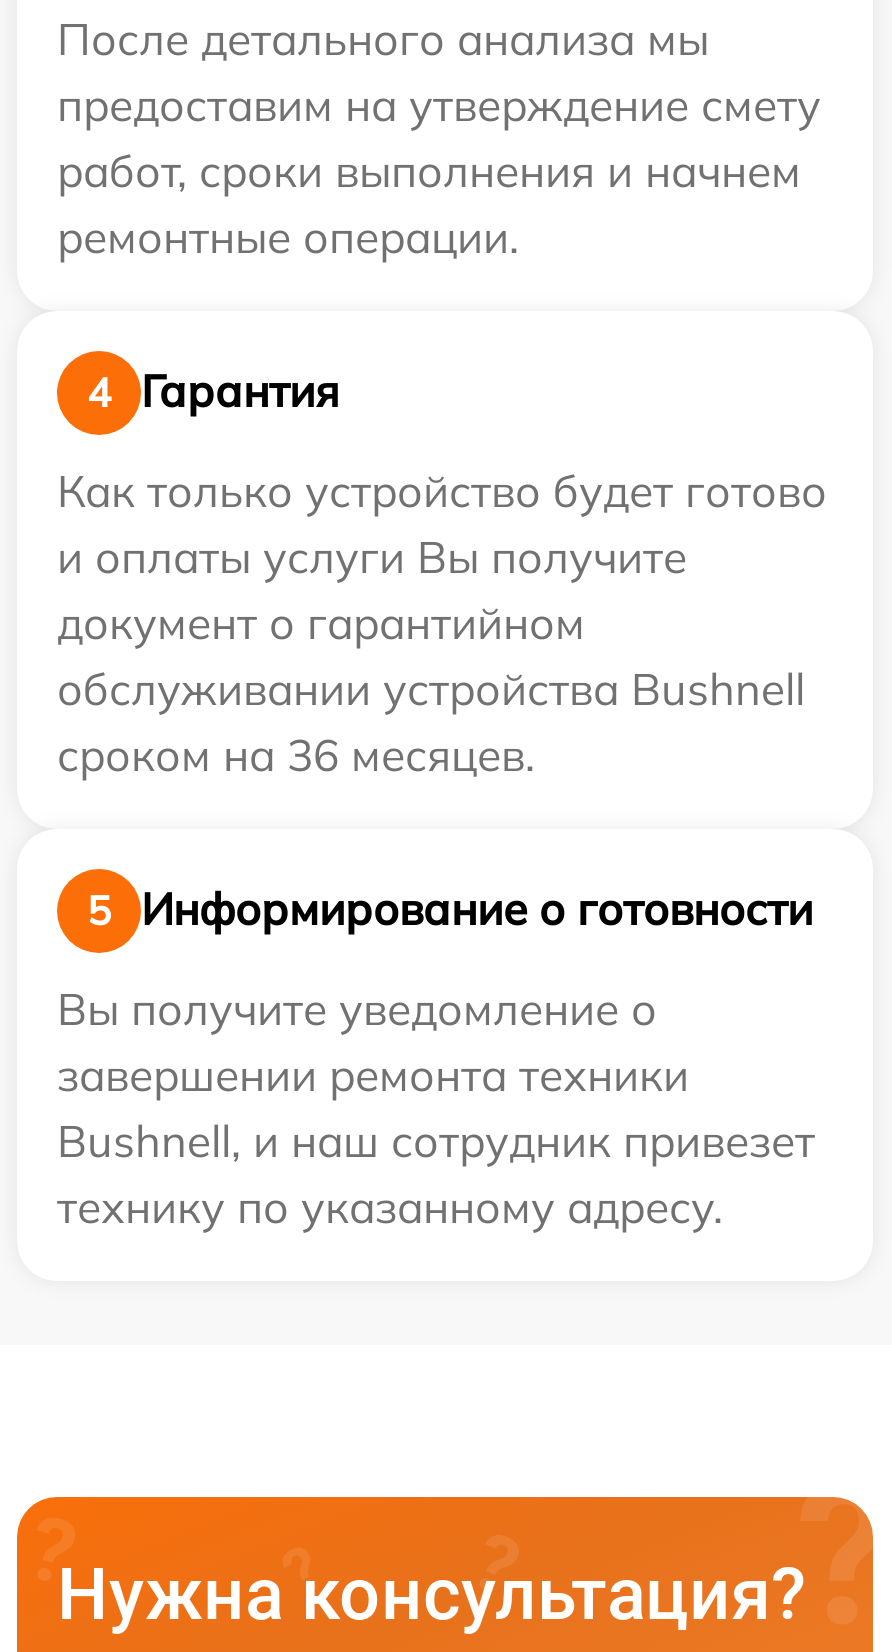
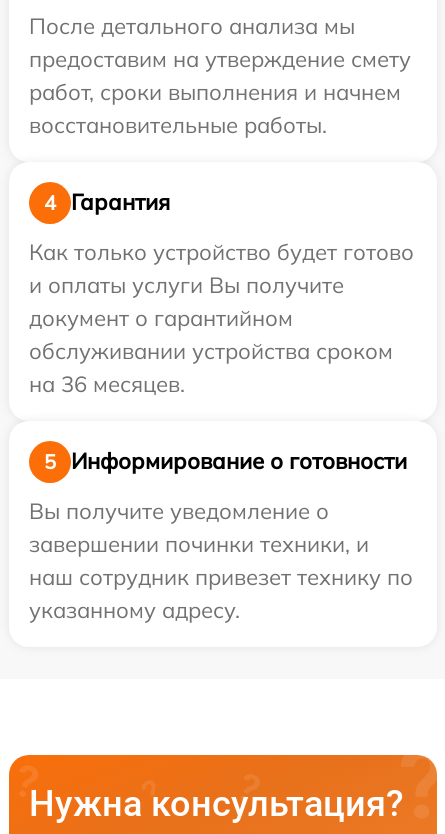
[57,208,519,264] ремонтные операции. -> [29,111,327,139] восстановительные работы.
[57,660,805,782] обслуживании устройства Bushnell | сроком на 36 месяцев. -> [29,337,393,398] обслуживании устройства сроком | на 36 месяцев.
[57,1046,815,1234] завершении ремонта техники | Bushnell, и наш сотрудник привезет | технику по указанному адресу. -> [29,530,413,624] завершении починки техники, и | наш сотрудник привезет технику по | указанному адресу.

